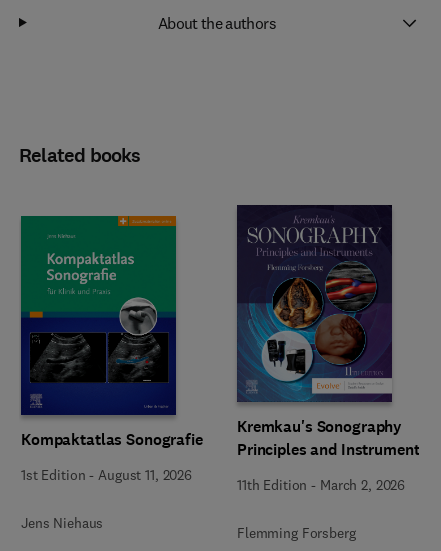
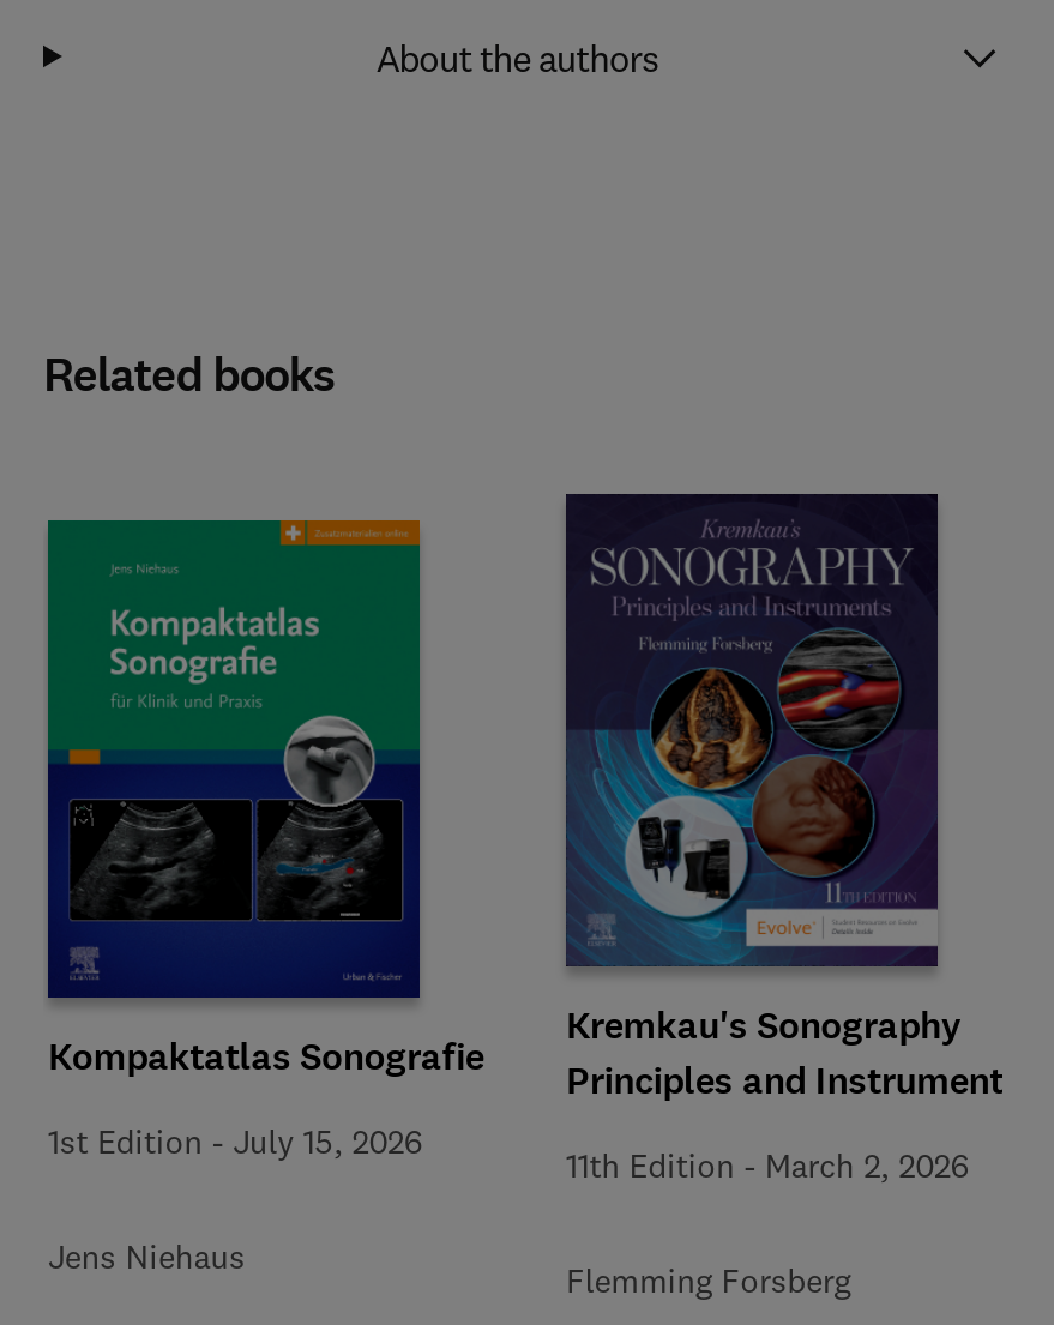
[21,465,192,483] 1st Edition - August 11, 2026 -> [48,1119,423,1162] 1st Edition - July 15, 2026

